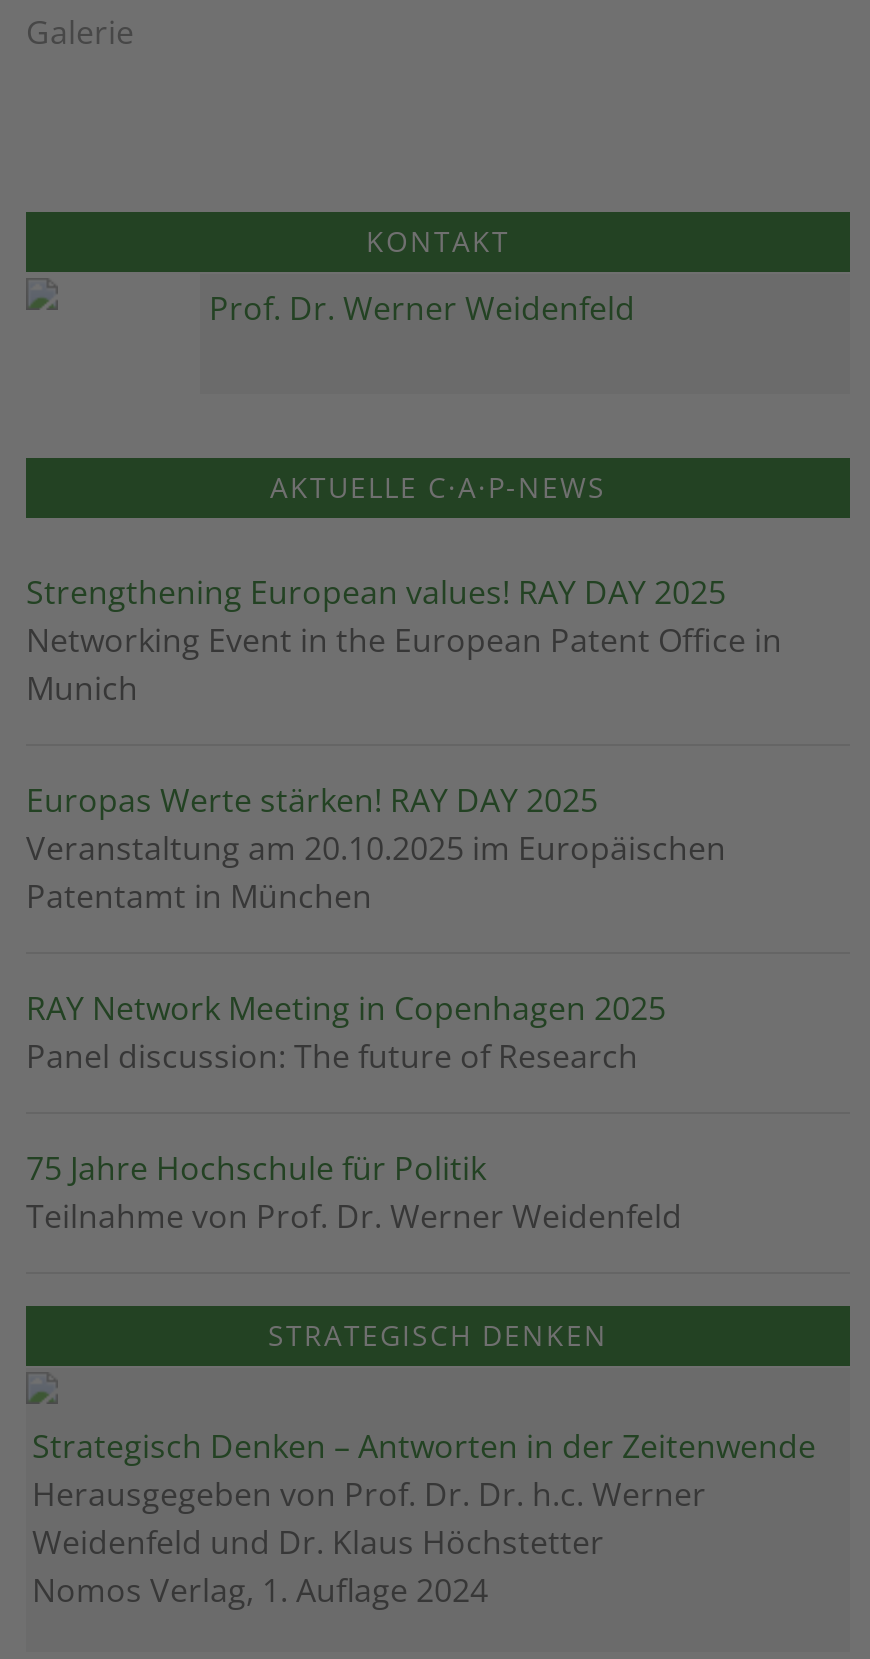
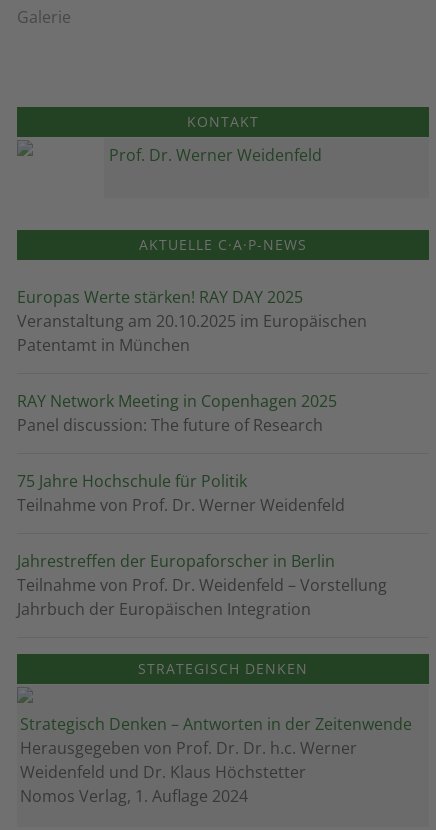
[26,570,782,710] Strengthening European values! RAY DAY 2025 | Networking Event in the European Patent Office in | Munich -> none
moved [26,778,726,1238] -> [17,286,367,516]: Europas Werte stärken! RAY DAY 2025 | Veranstaltung am 20.10.2025 im Europäischen | Patentamt in München | RAY Network Meeting in Copenhagen 2025 | Panel discussion: The future of Research | 75 Jahre Hochschule für Politik | Teilnahme von Prof. Dr. Werner Weidenfeld
none -> [17,550,387,620] Jahrestreffen der Europaforscher in Berlin | Teilnahme von Prof. Dr. Weidenfeld – Vorstellung | Jahrbuch der Europäischen Integration

